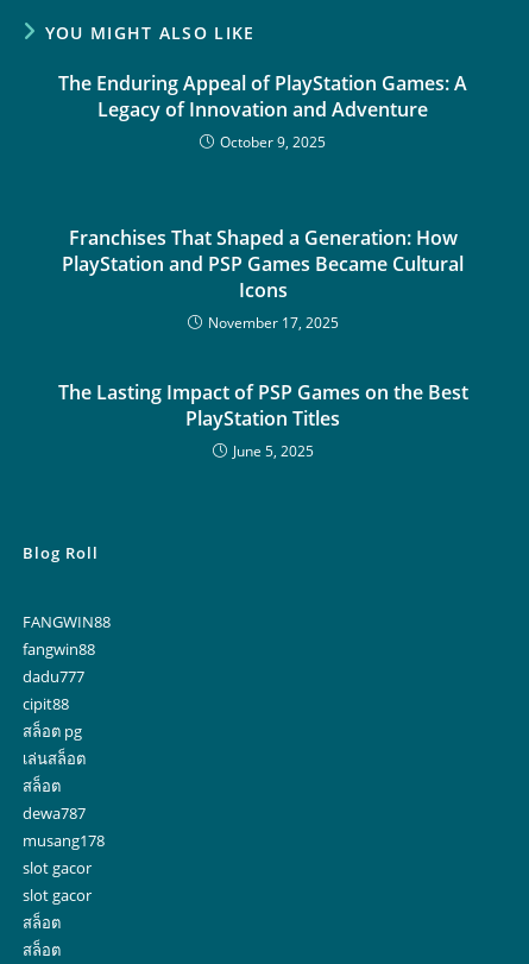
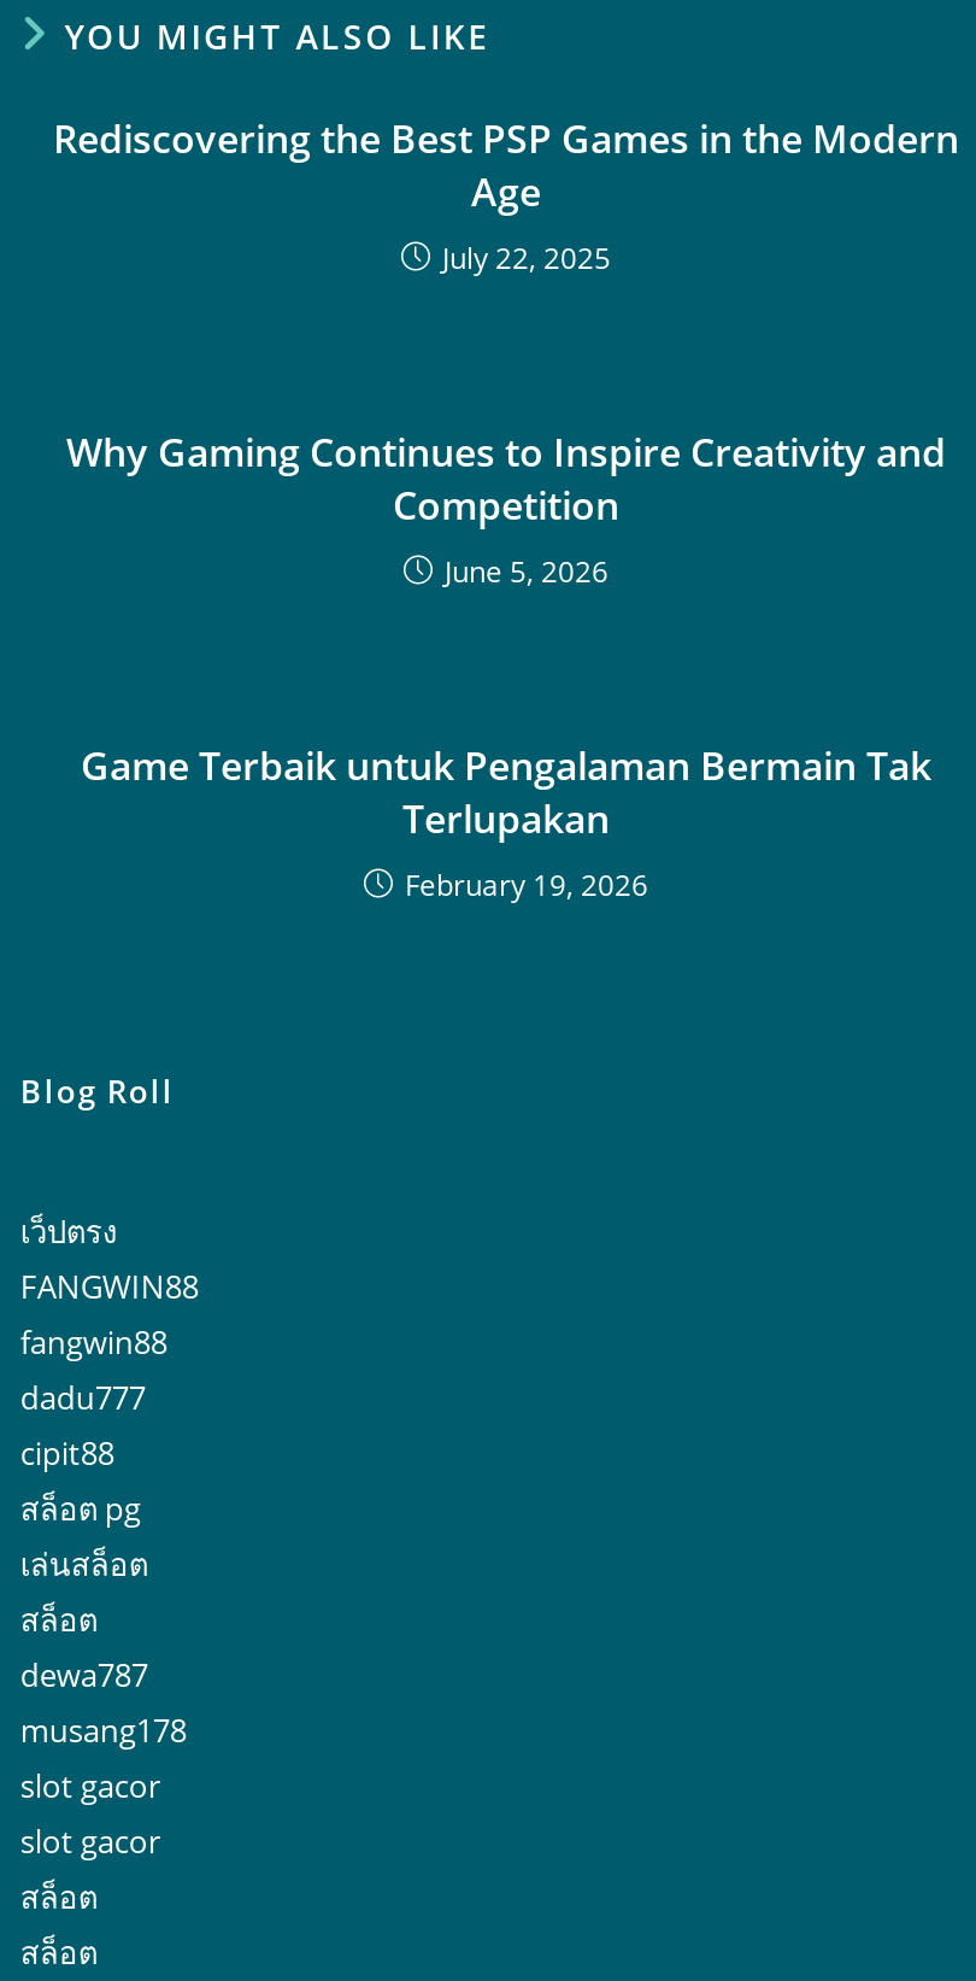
[58,70,467,152] The Enduring Appeal of PlayStation Games: A | Legacy of Innovation and Adventure | October 9, 2025 -> [53,113,959,279] Rediscovering the Best PSP Games in the Modern | Age | July 22, 2025
[62,225,464,333] Franchises That Shaped a Generation: How | PlayStation and PSP Games Became Cultural | Icons | November 17, 2025 -> [66,426,946,592] Why Gaming Continues to Inspire Creativity and | Competition | June 5, 2026
[58,379,468,461] The Lasting Impact of PSP Games on the Best | PlayStation Titles | June 5, 2025 -> [81,740,931,906] Game Terbaik untuk Pengalaman Bermain Tak | Terlupakan | February 19, 2026
none -> [20,1210,117,1253] เว็ปตรง

